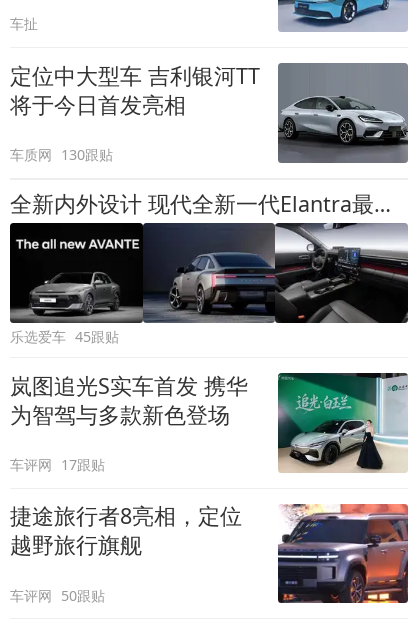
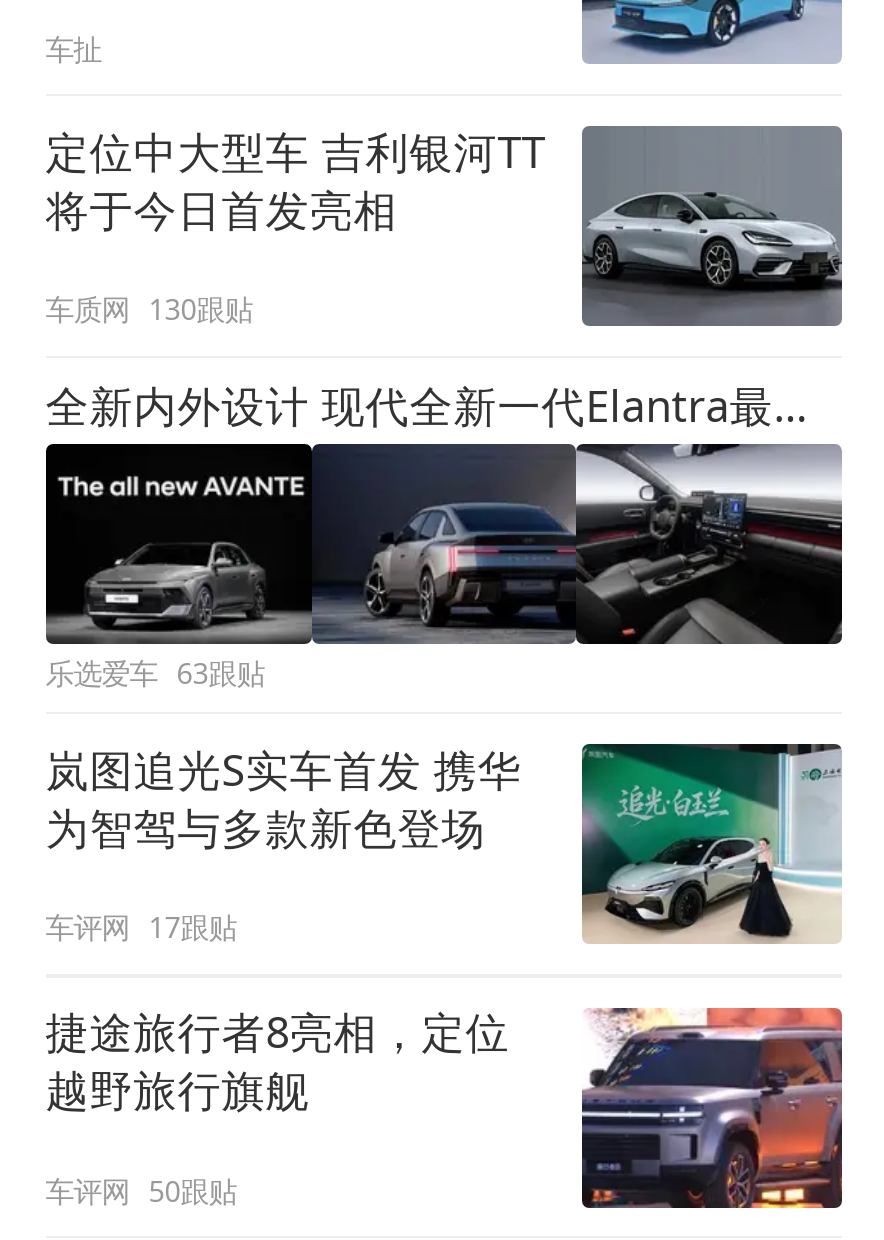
[10,327,119,346] 乐选爱车 45跟贴 -> [45,653,265,691] 乐选爱车 63跟贴

